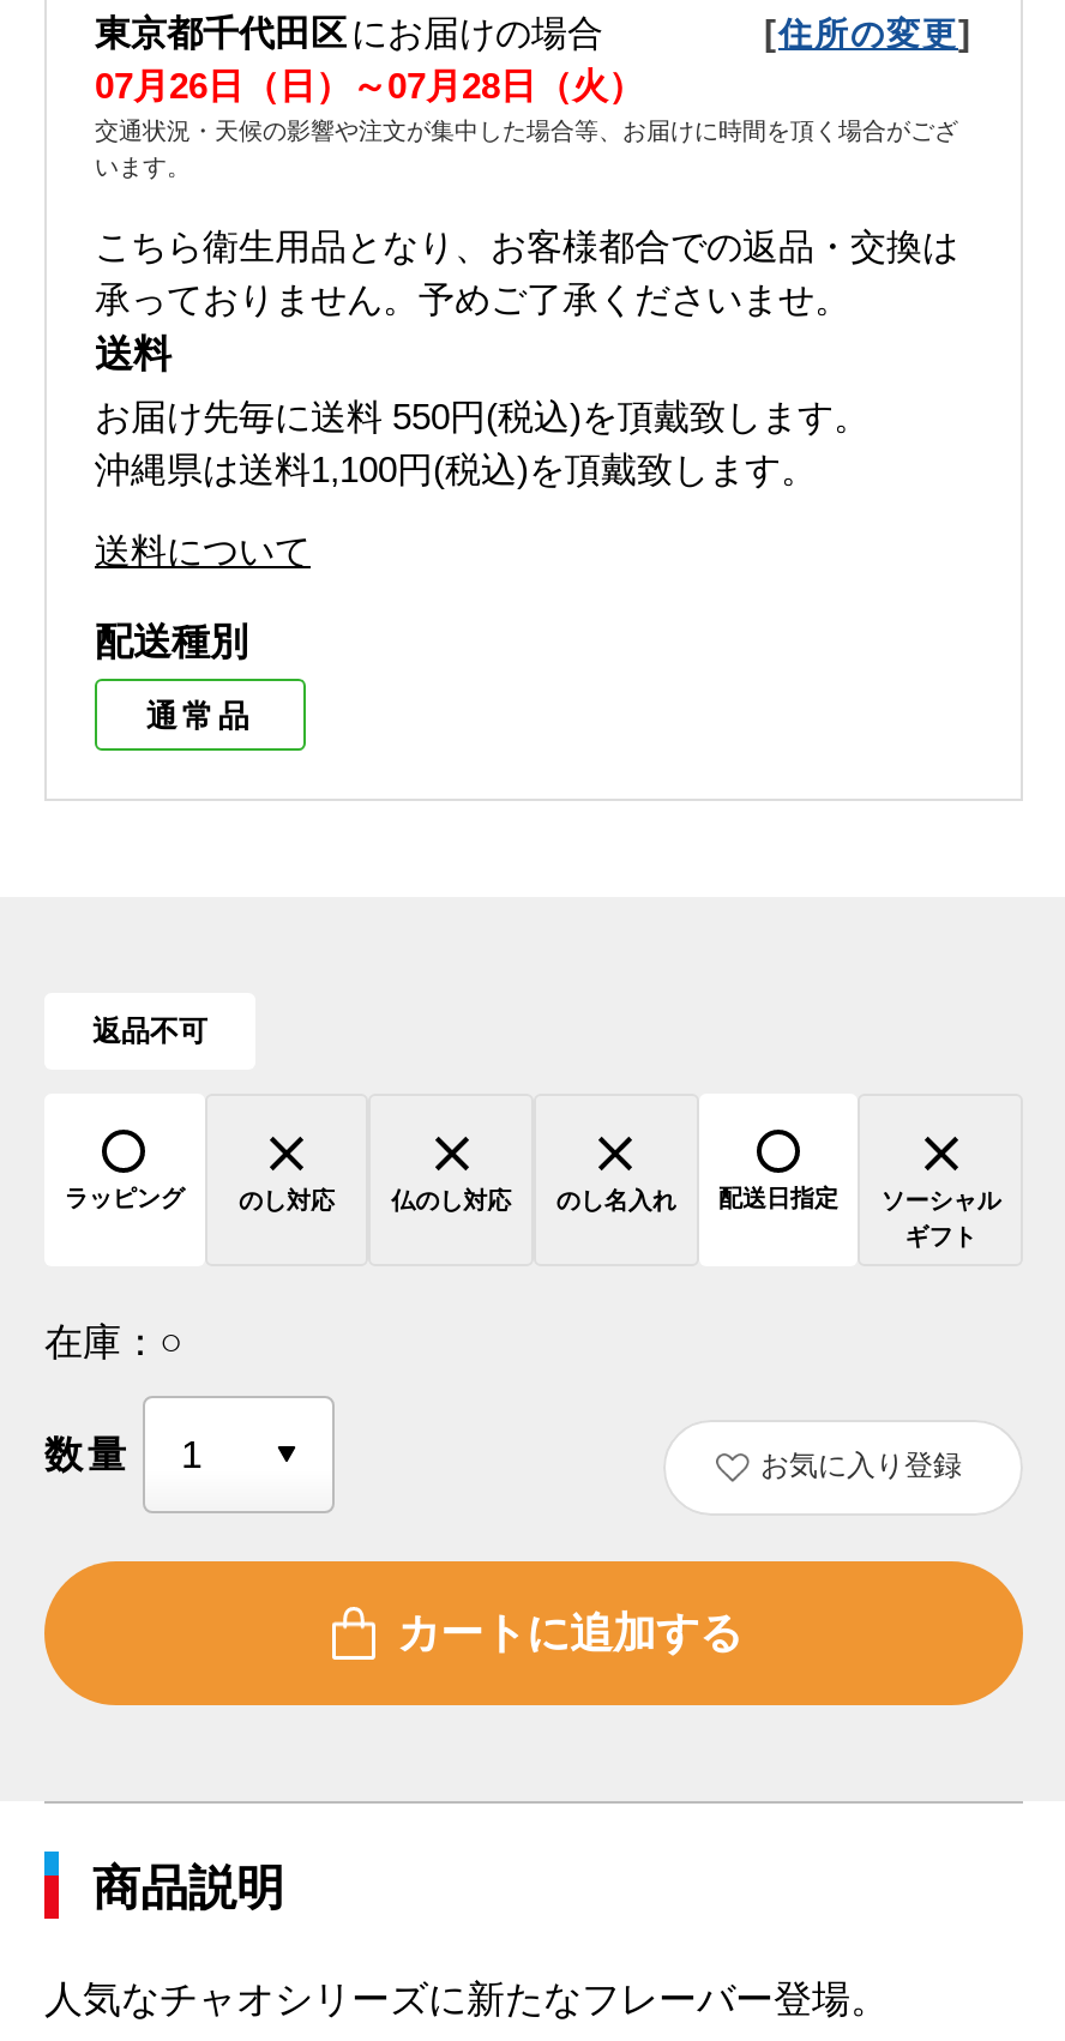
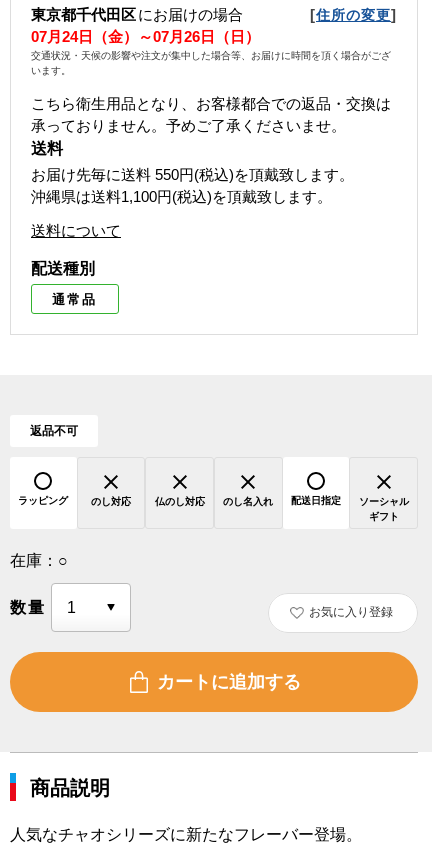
[95,65,644,106] 07月26日（日）～07月28日（火） -> [31,28,260,45] 07月24日（金）～07月26日（日）

